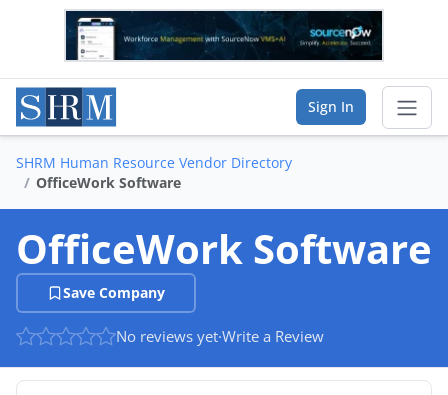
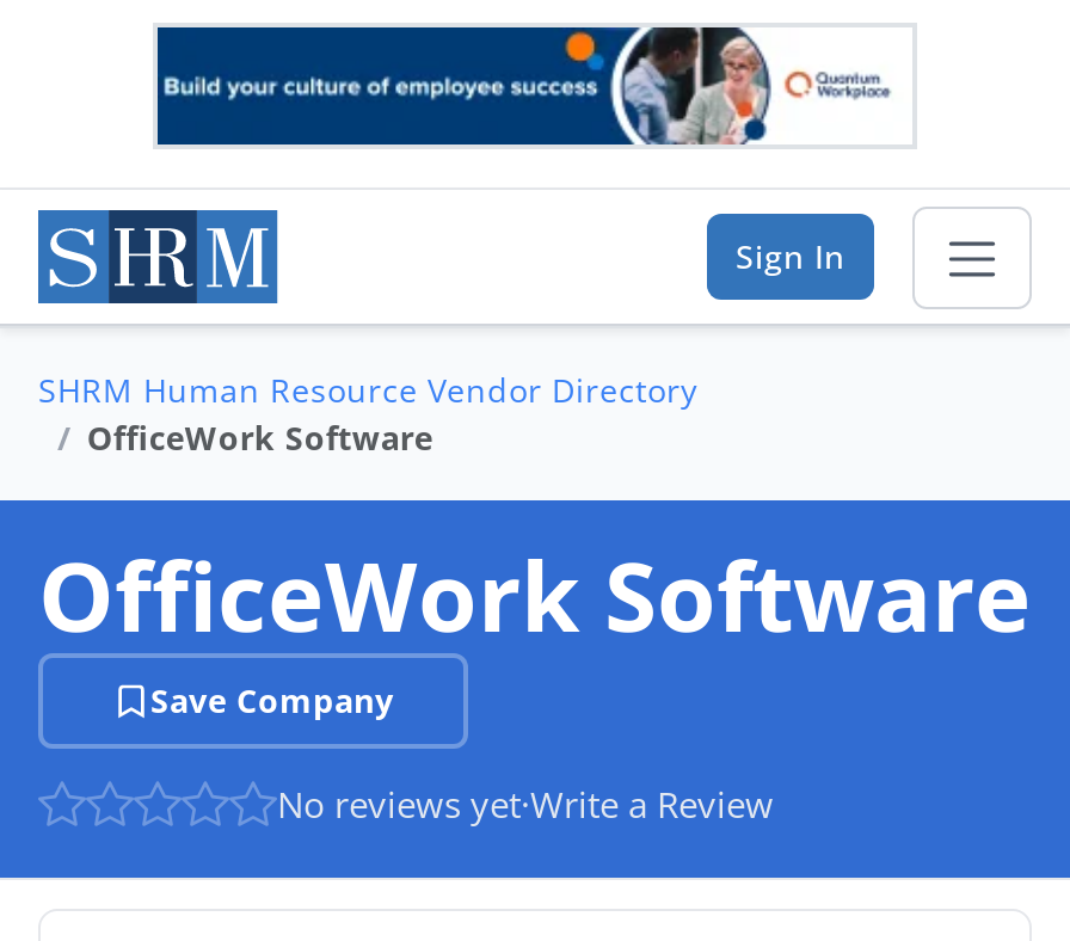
[66,10,383,61] [image] -> [158,27,912,147] [image]

